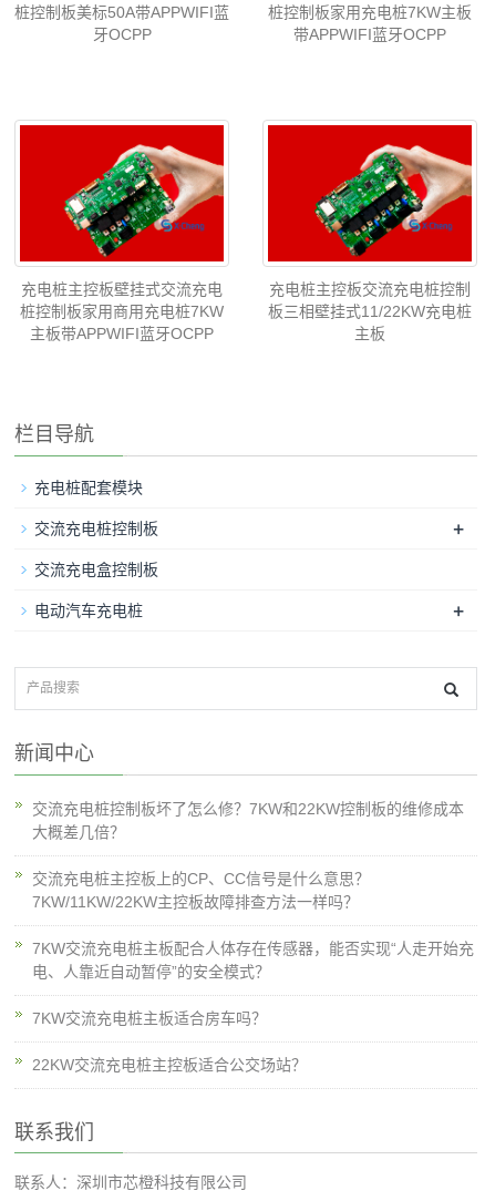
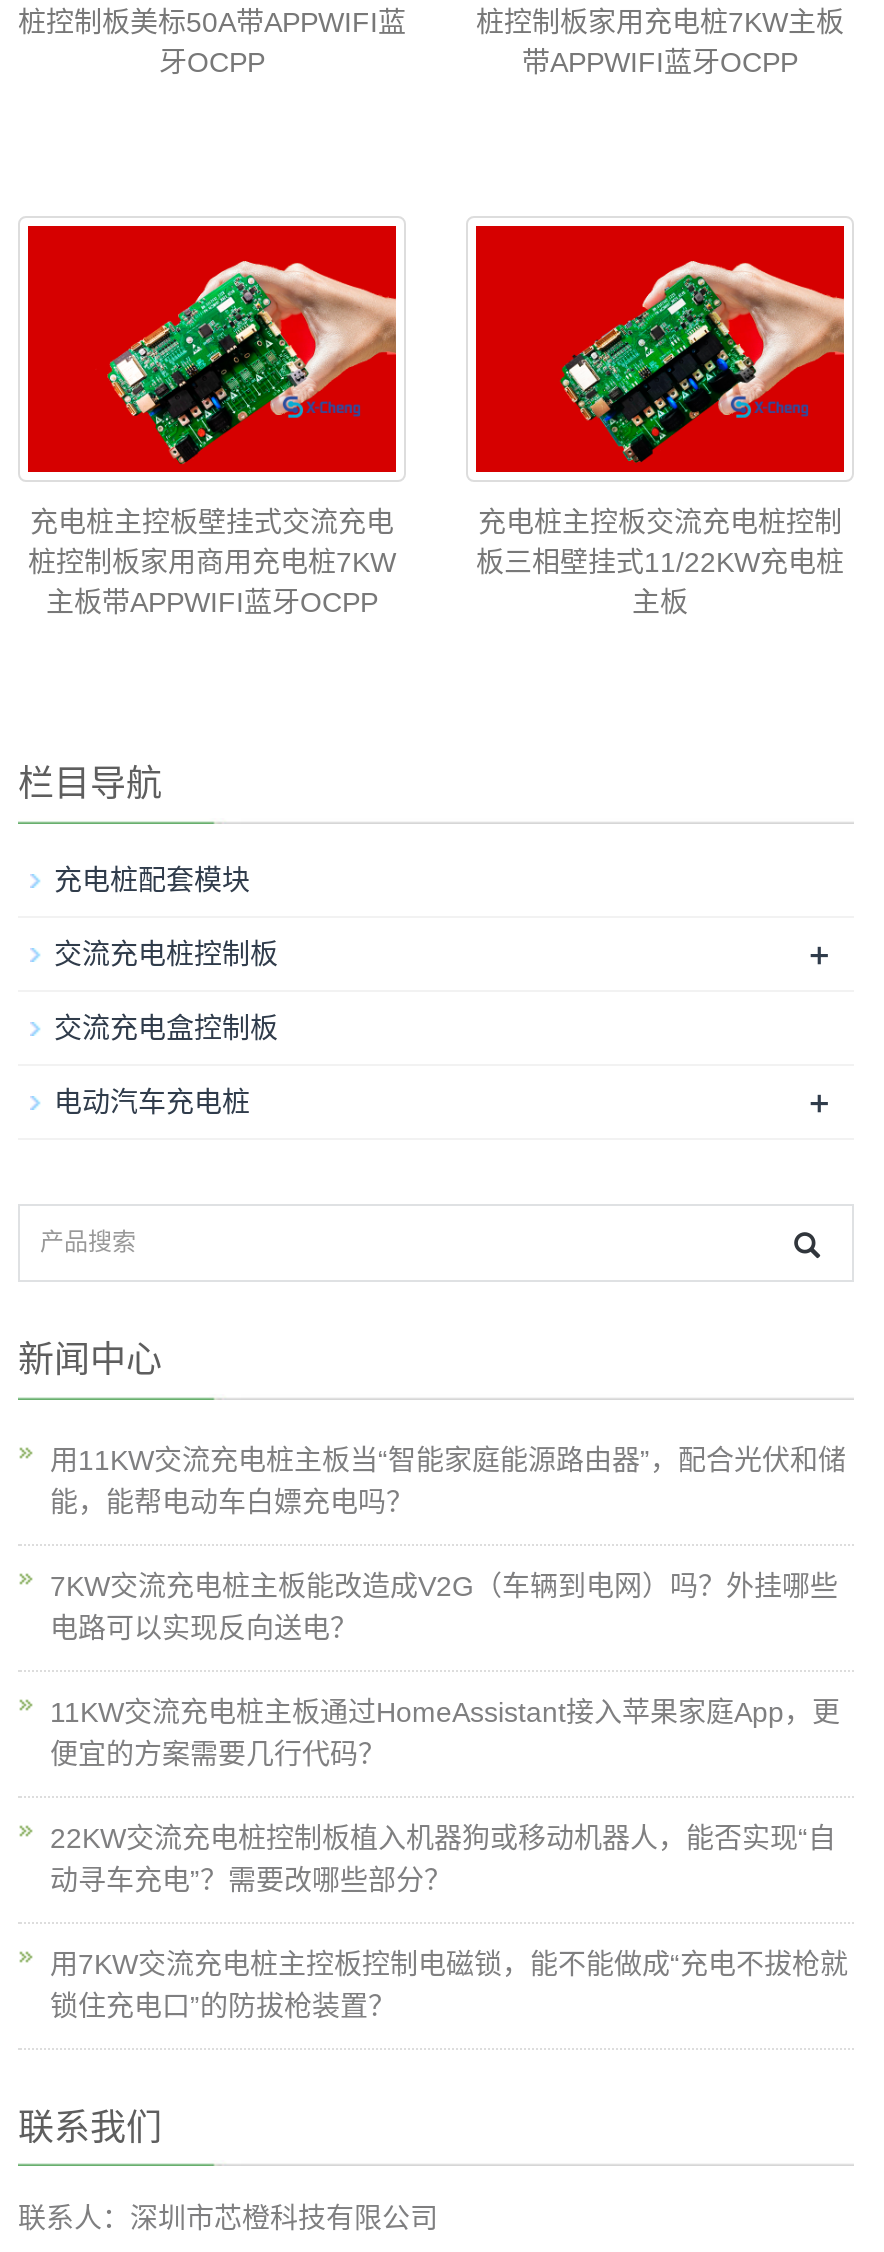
[32,800,464,841] 交流充电桩控制板坏了怎么修？7KW和22KW控制板的维修成本 | 大概差几倍？ -> [50,1444,846,1518] 用11KW交流充电桩主板当“智能家庭能源路由器”，配合光伏和储 | 能，能帮电动车白嫖充电吗？
[32,870,370,911] 交流充电桩主控板上的CP、CC信号是什么意思？ | 7KW/11KW/22KW主控板故障排查方法一样吗？ -> [50,1570,838,1644] 7KW交流充电桩主板能改造成V2G（车辆到电网）吗？外挂哪些 | 电路可以实现反向送电？
[32,940,474,981] 7KW交流充电桩主板配合人体存在传感器，能否实现“人走开始充 | 电、人靠近自动暂停”的安全模式？ -> [50,1696,840,1770] 11KW交流充电桩主板通过HomeAssistant接入苹果家庭App，更 | 便宜的方案需要几行代码？
[32,1009,267,1027] 7KW交流充电桩主板适合房车吗？ -> [50,1822,836,1896] 22KW交流充电桩控制板植入机器狗或移动机器人，能否实现“自 | 动寻车充电”？需要改哪些部分？
[32,1056,307,1074] 22KW交流充电桩主控板适合公交场站？ -> [50,1948,848,2022] 用7KW交流充电桩主控板控制电磁锁，能不能做成“充电不拔枪就 | 锁住充电口”的防拔枪装置？

